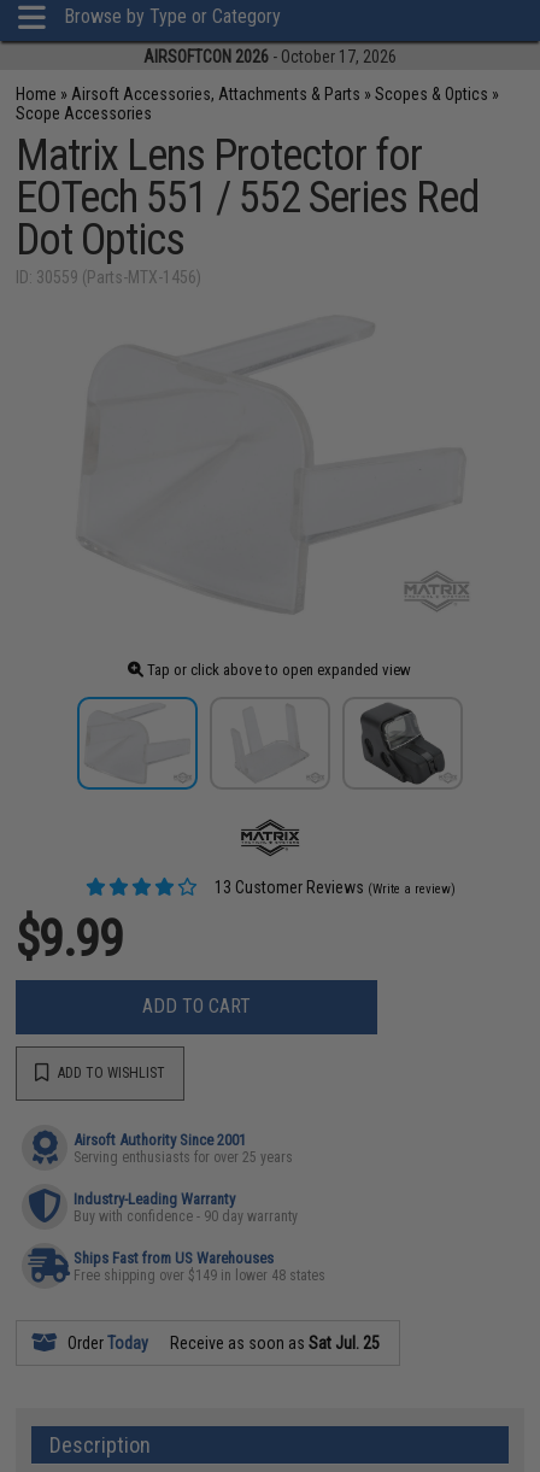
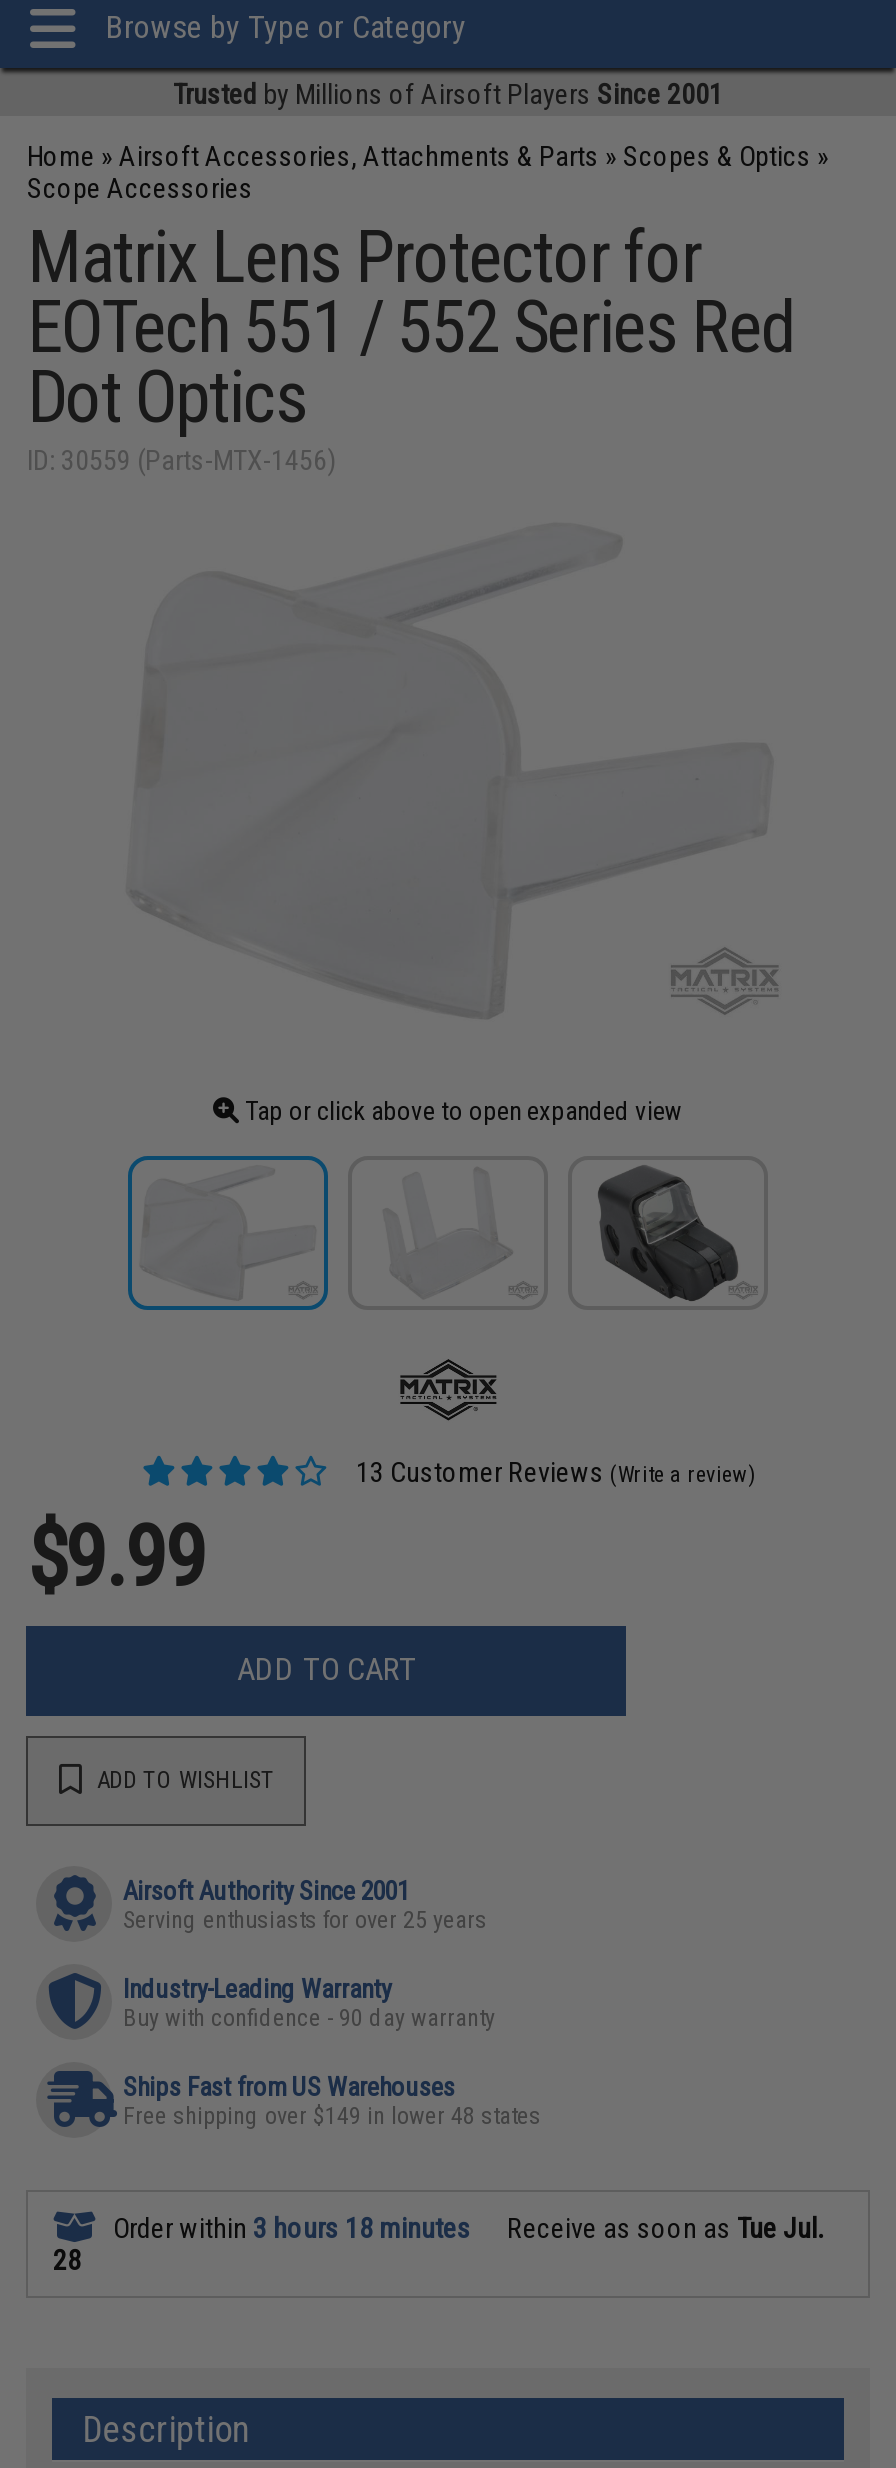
[143,47,397,66] AIRSOFTCON 2026 - October 17, 2026 -> [173,78,723,110] Trusted by Millions of Airsoft Players Since 2001
[64,1333,380,1352] Order Today | Receive as soon as Sat Jul. 25 -> [53,2211,823,2275] Order within 3 hours 18 minutes | Receive as soon as Tue Jul. | 28

